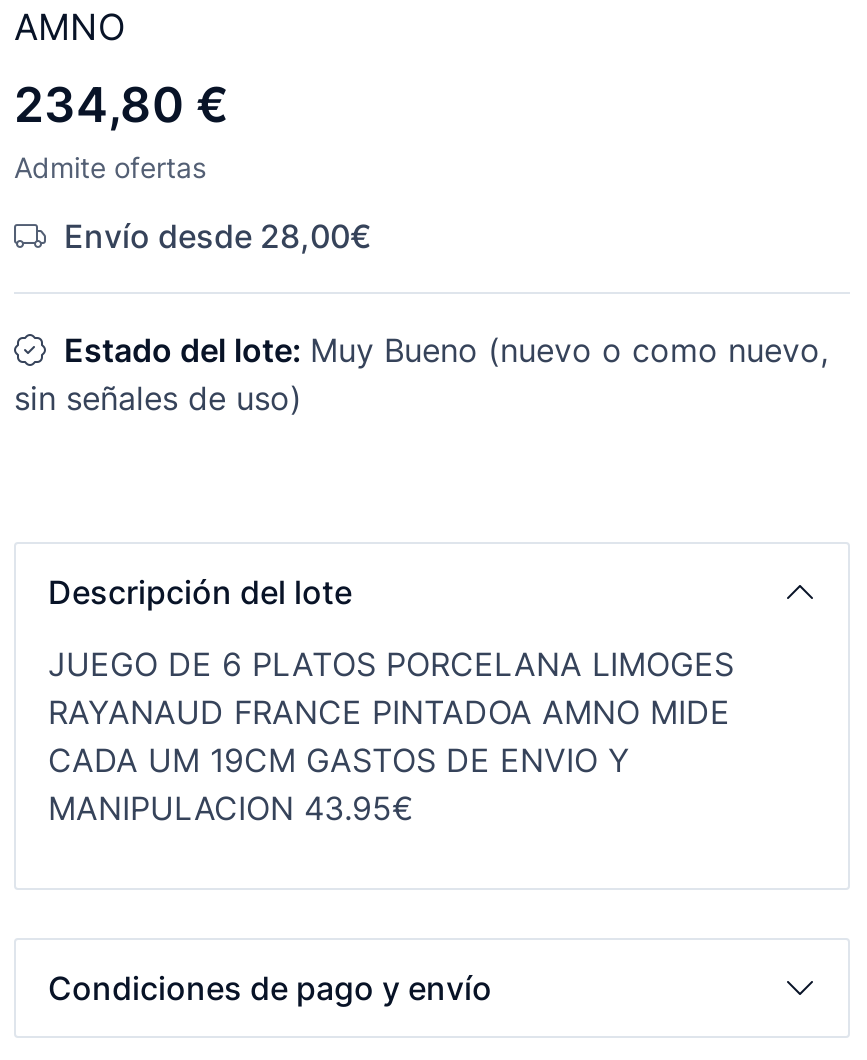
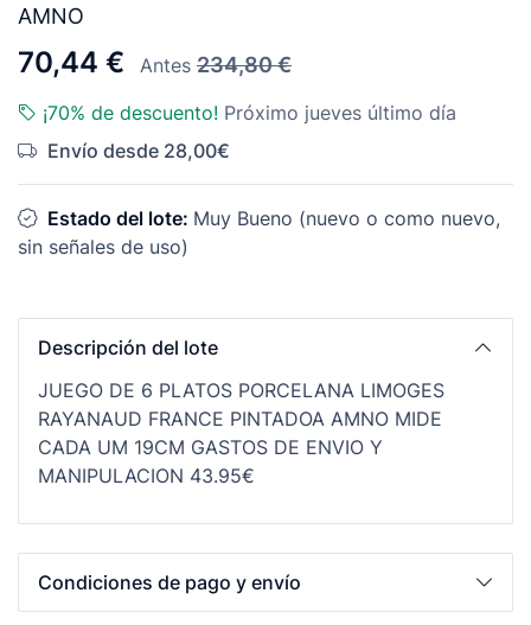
[14,76,228,184] 234,80 € | Admite ofertas -> [18,45,456,125] 70,44 € | Antes 234,80 € | ¡70% de descuento! Próximo jueves último día

